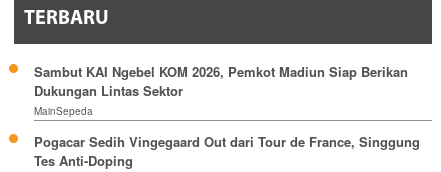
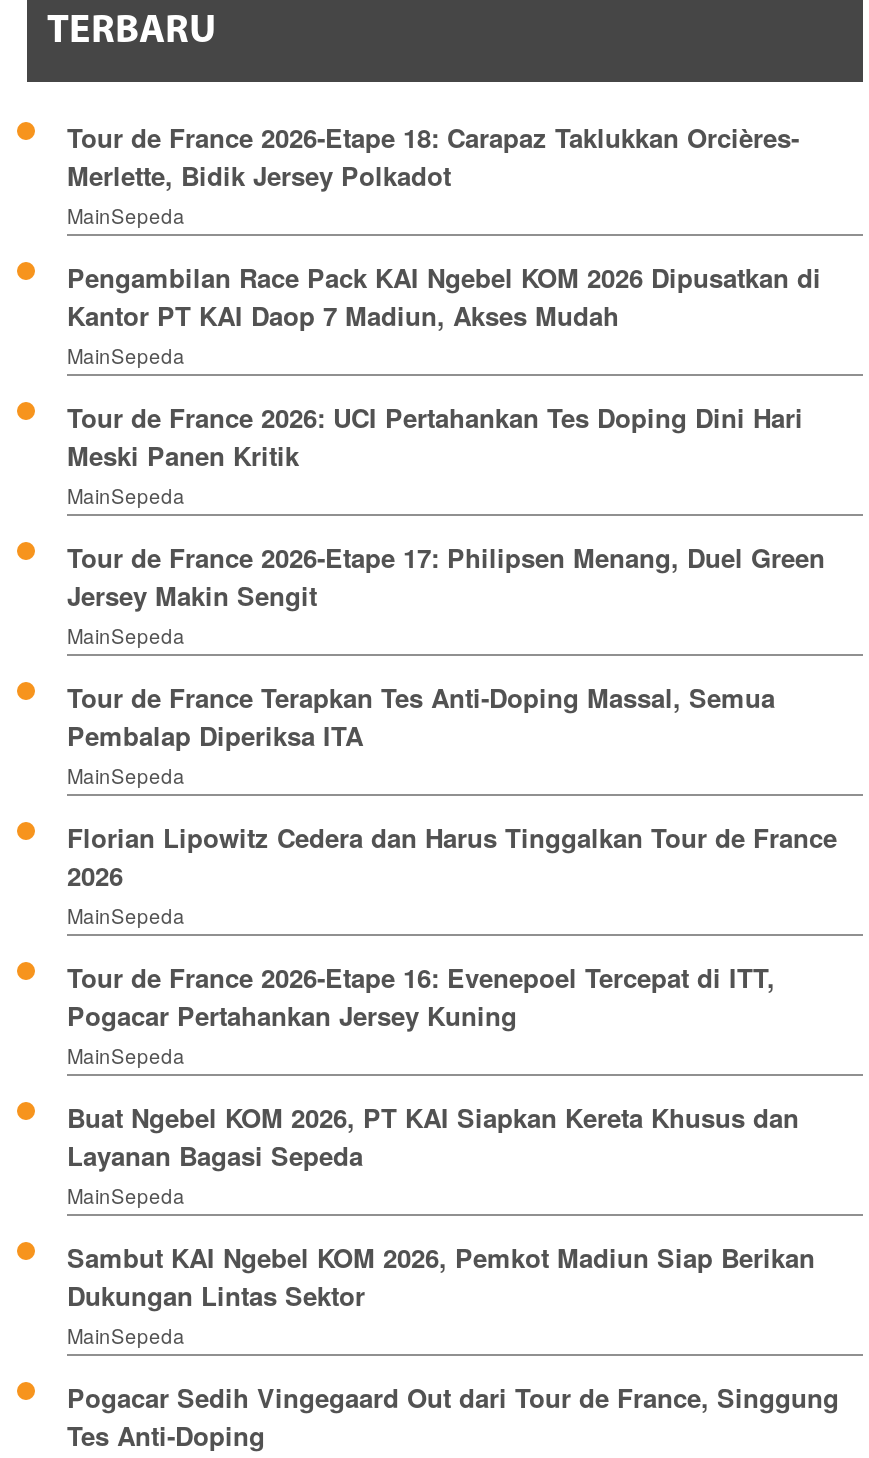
none -> [67,117,837,1209] Tour de France 2026-Etape 18: Carapaz Taklukkan Orcières- | Merlette, Bidik Jersey Polkadot | MainSepeda | Pengambilan Race Pack KAI Ngebel KOM 2026 Dipusatkan di | Kantor PT KAI Daop 7 Madiun, Akses Mudah | MainSepeda | Tour de France 2026: UCI Pertahankan Tes Doping Dini Hari | Meski Panen Kritik | MainSepeda | Tour de France 2026-Etape 17: Philipsen Menang, Duel Green | Jersey Makin Sengit | MainSepeda | Tour de France Terapkan Tes Anti-Doping Massal, Semua | Pembalap Diperiksa ITA | MainSepeda | Florian Lipowitz Cedera dan Harus Tinggalkan Tour de France | 2026 | MainSepeda | Tour de France 2026-Etape 16: Evenepoel Tercepat di ITT, | Pogacar Pertahankan Jersey Kuning | MainSepeda | Buat Ngebel KOM 2026, PT KAI Siapkan Kereta Khusus dan | Layanan Bagasi Sepeda | MainSepeda

